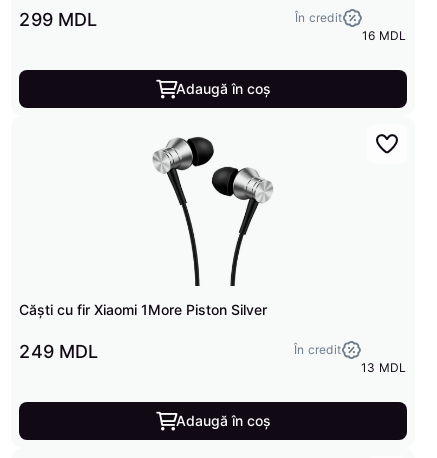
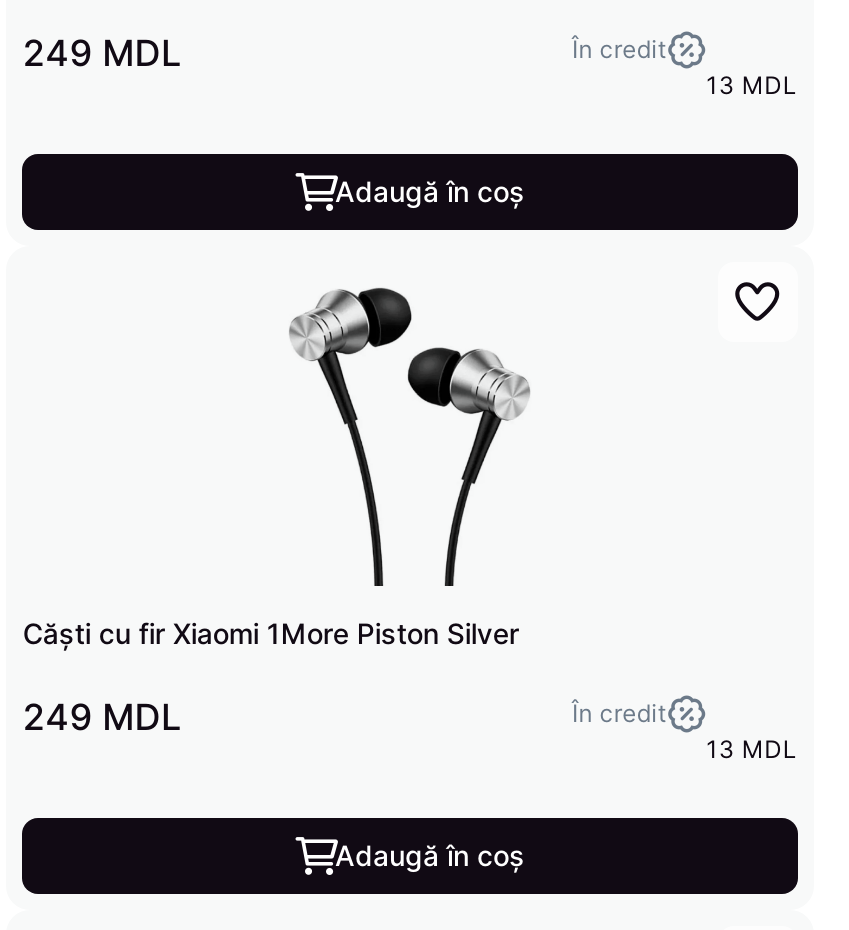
[19,9,98,30] 299 MDL -> [23,32,181,74] 249 MDL
[362,28,407,43] 16 MDL -> [706,70,797,100] 13 MDL

